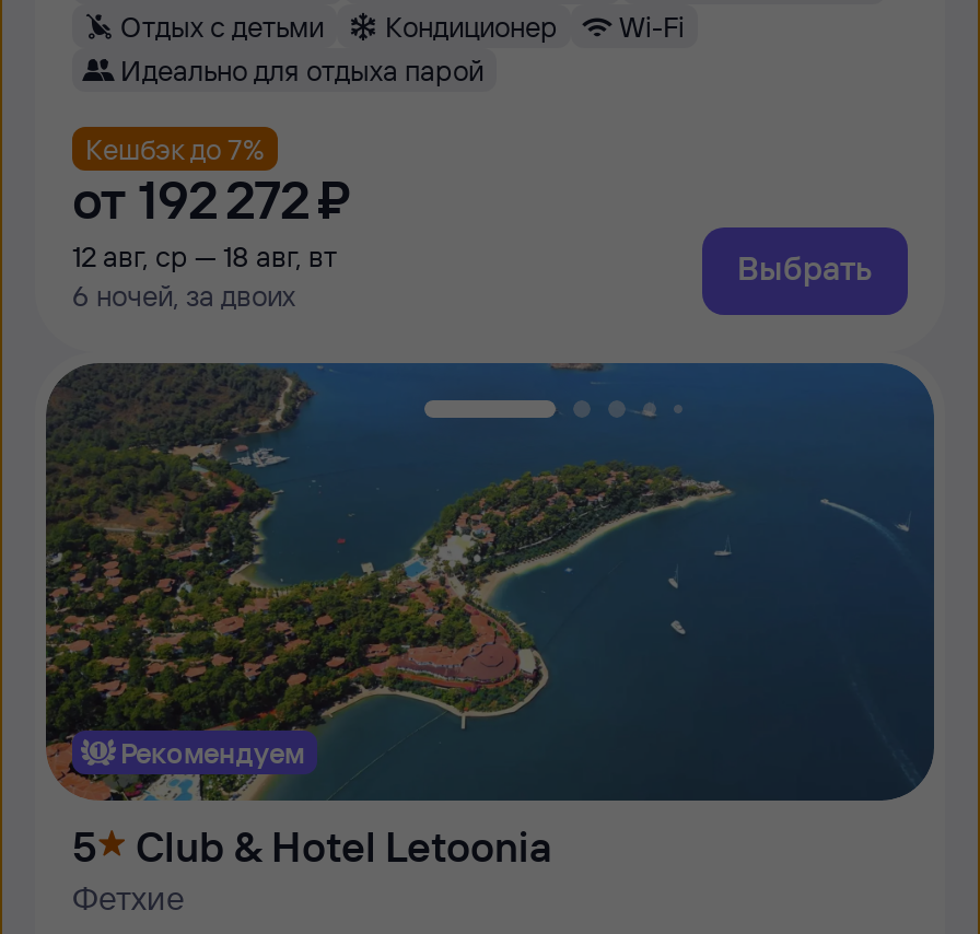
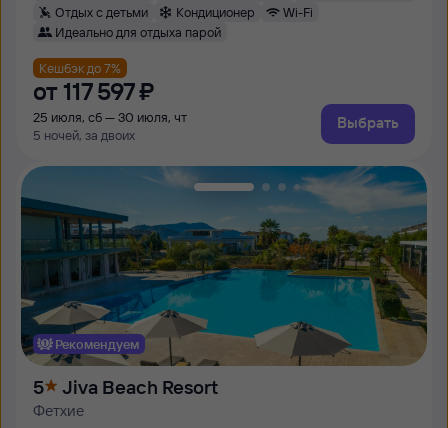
[72,166,352,313] от192 272 ₽ | 12 авг, ср — 18 авг, вт | 6 ночей, за двоих -> [33,76,187,143] от117 597 ₽ | 25 июля, сб — 30 июля, чт | 5 ночей, за двоих
[44,361,936,873] [image] | Club & Hotel Letoonia -> [20,165,428,399] [image] | Jiva Beach Resort

